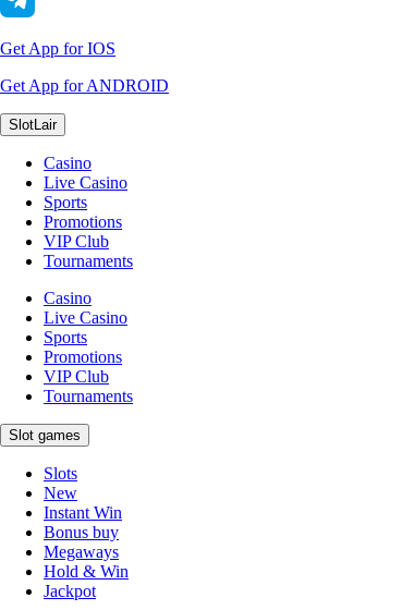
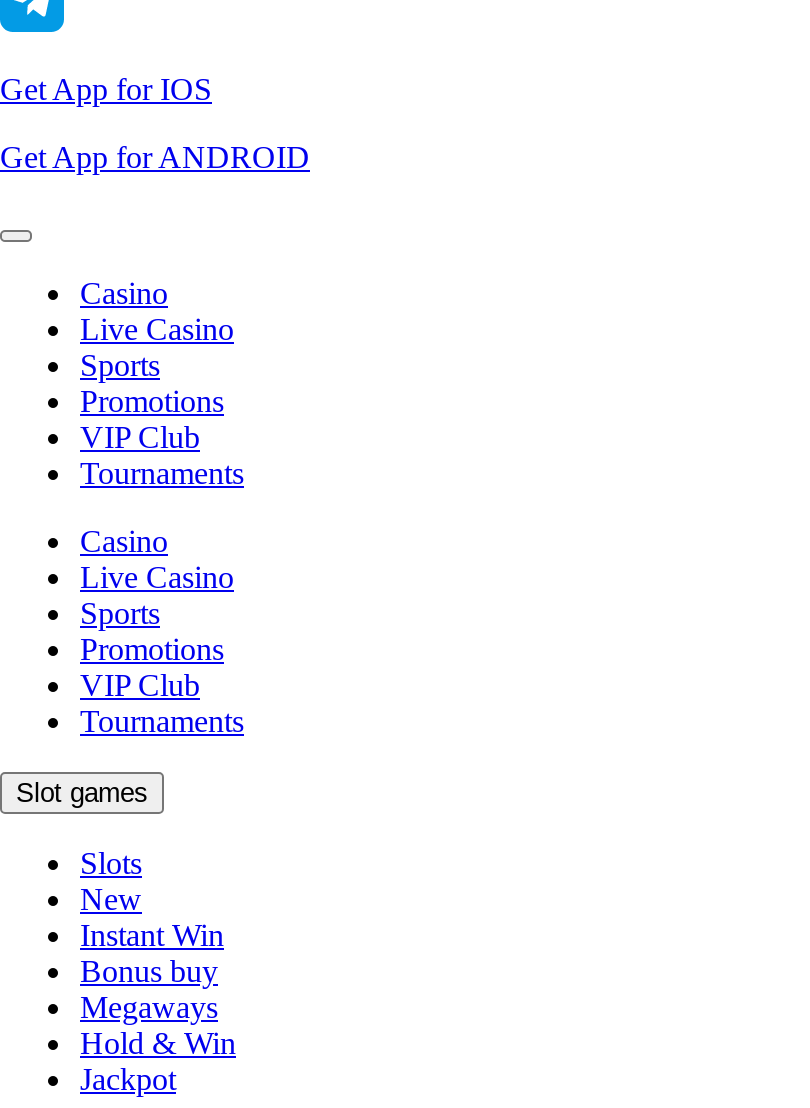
[9,117,57,133] SlotLair -> none

